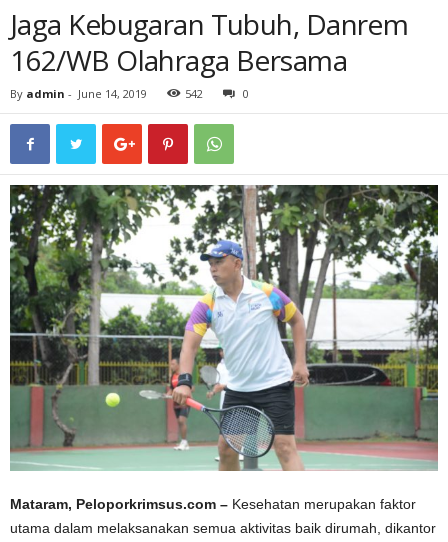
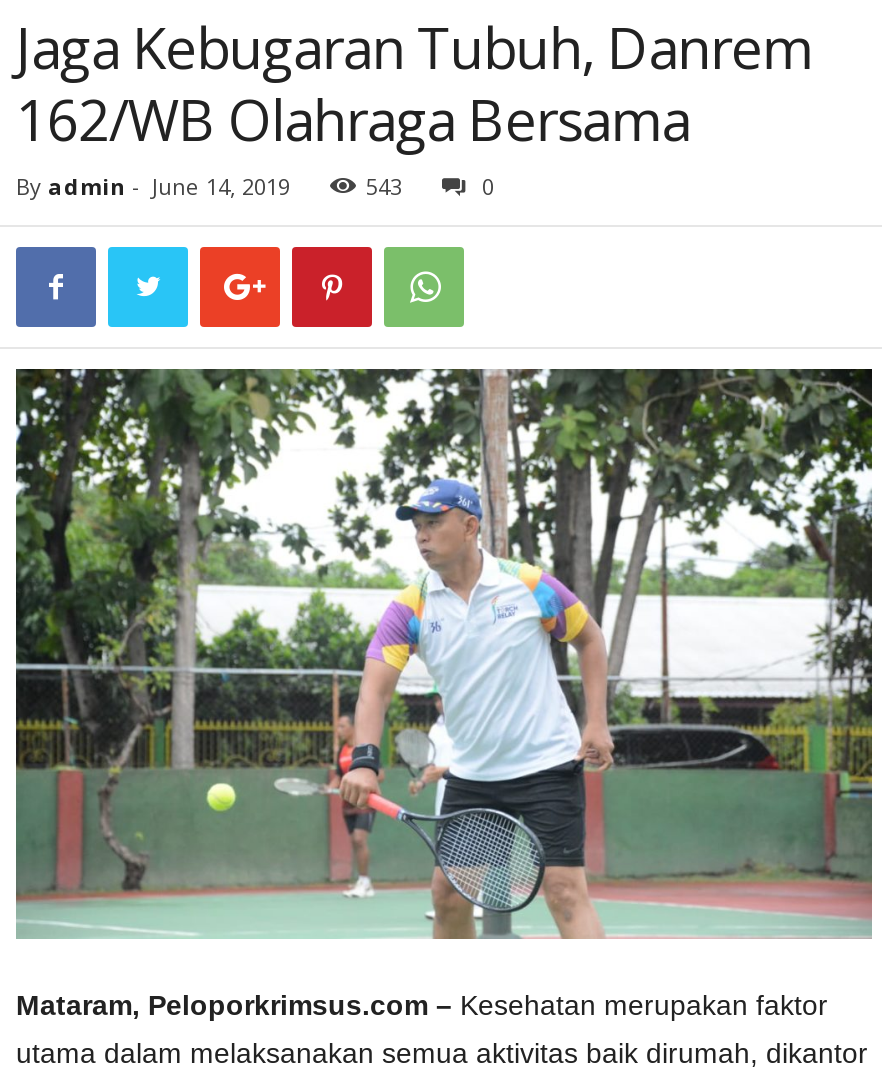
[185,86,203,101] 542 -> [366,171,402,201] 543

